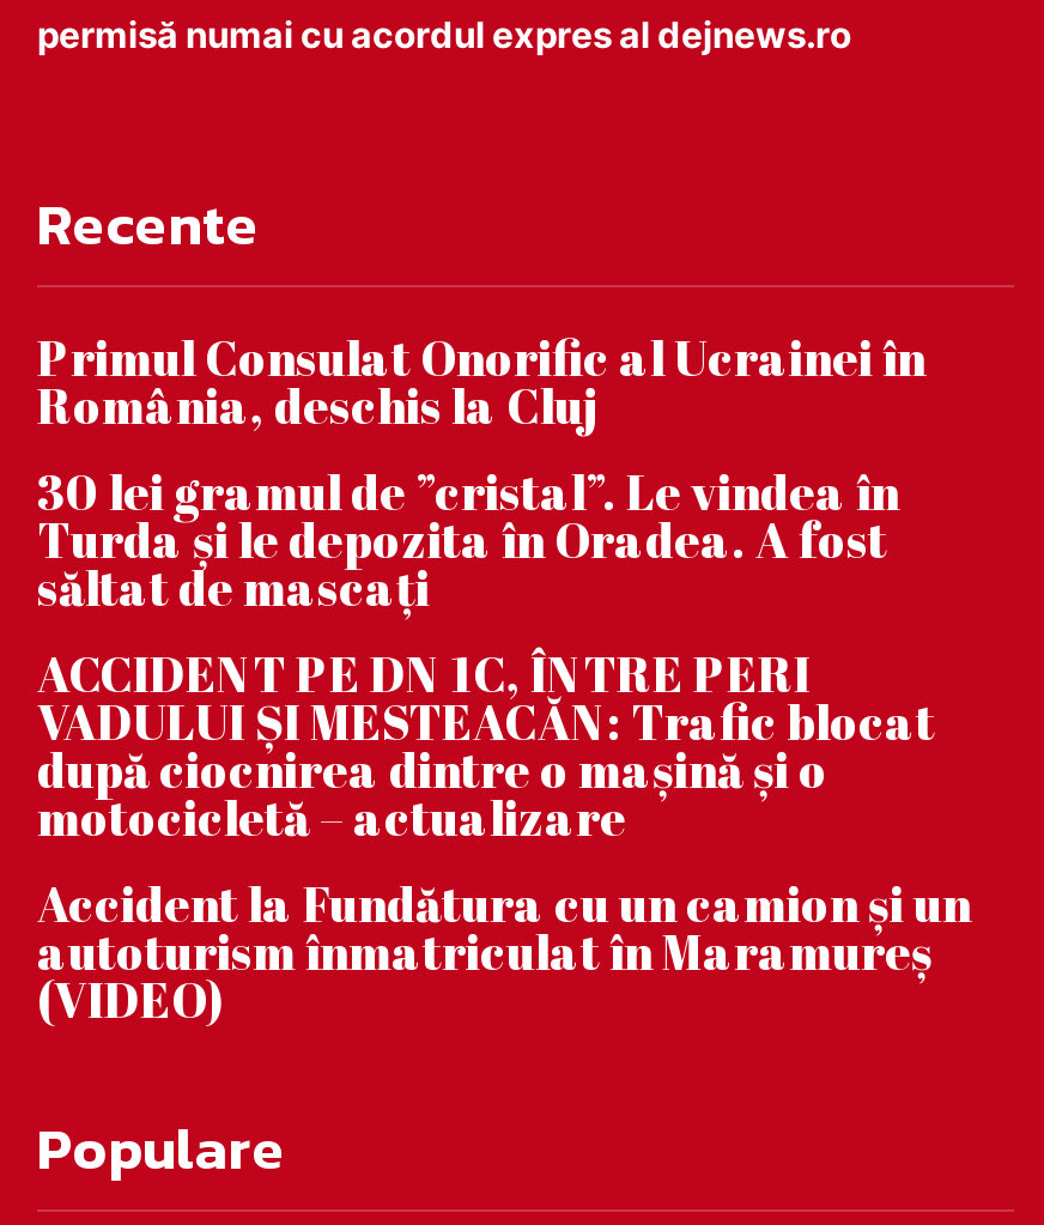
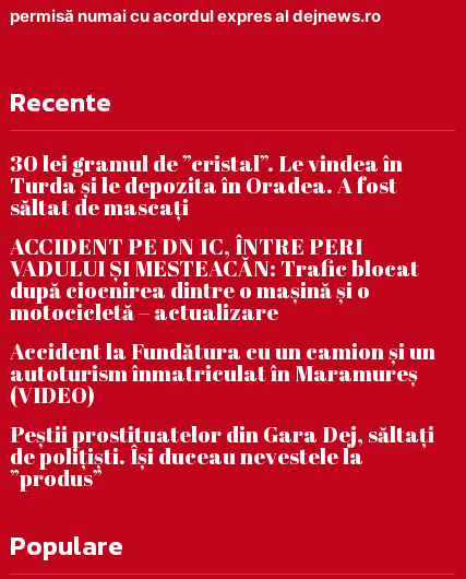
[37,325,925,437] Primul Consulat Onorific al Ucrainei în | România, deschis la Cluj -> none
moved [37,459,971,1031] -> [10,148,435,409]: 30 lei gramul de ”cristal”. Le vindea în | Turda și le depozita în Oradea. A fost | săltat de mascați | ... | autoturism înmatriculat în Maramureș | (VIDEO)
none -> [10,419,434,492] Peștii prostituatelor din Gara Dej, săltați | de polițiști. Își duceau nevestele la | ”produs”

